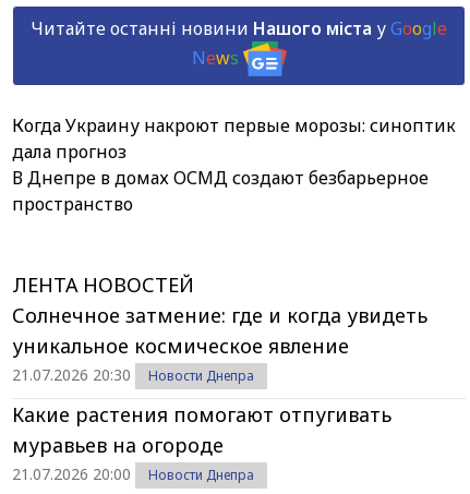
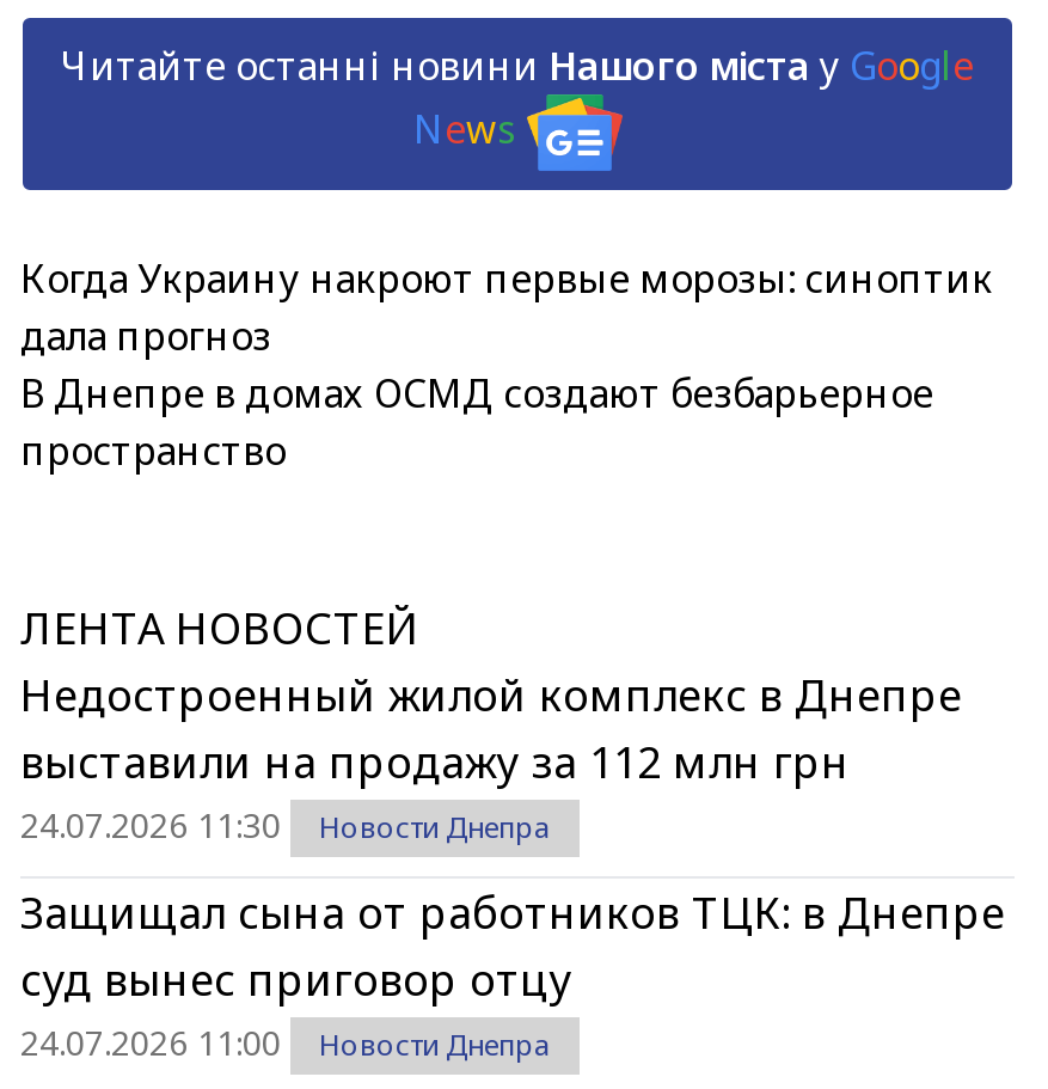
[12,303,427,385] Солнечное затмение: где и когда увидеть | уникальное космическое явление | 21.07.2026 20:30 -> [20,667,962,848] Недостроенный жилой комплекс в Днепре | выставили на продажу за 112 млн грн | 24.07.2026 11:30
[12,402,391,485] Какие растения помогают отпугивать | муравьев на огороде | 21.07.2026 20:00 -> [20,884,1005,1066] Защищал сына от работников ТЦК: в Днепре | суд вынес приговор отцу | 24.07.2026 11:00

